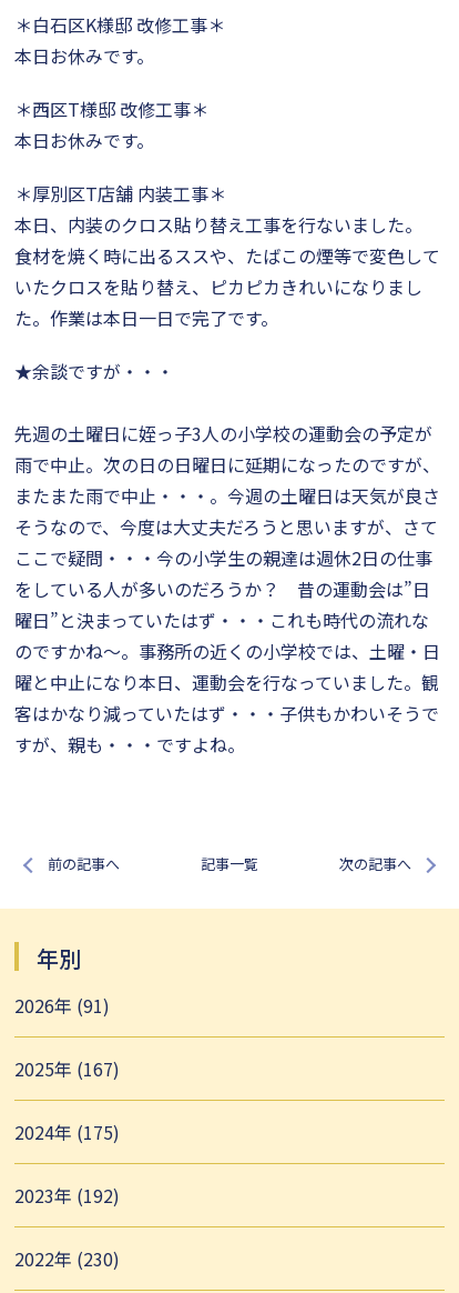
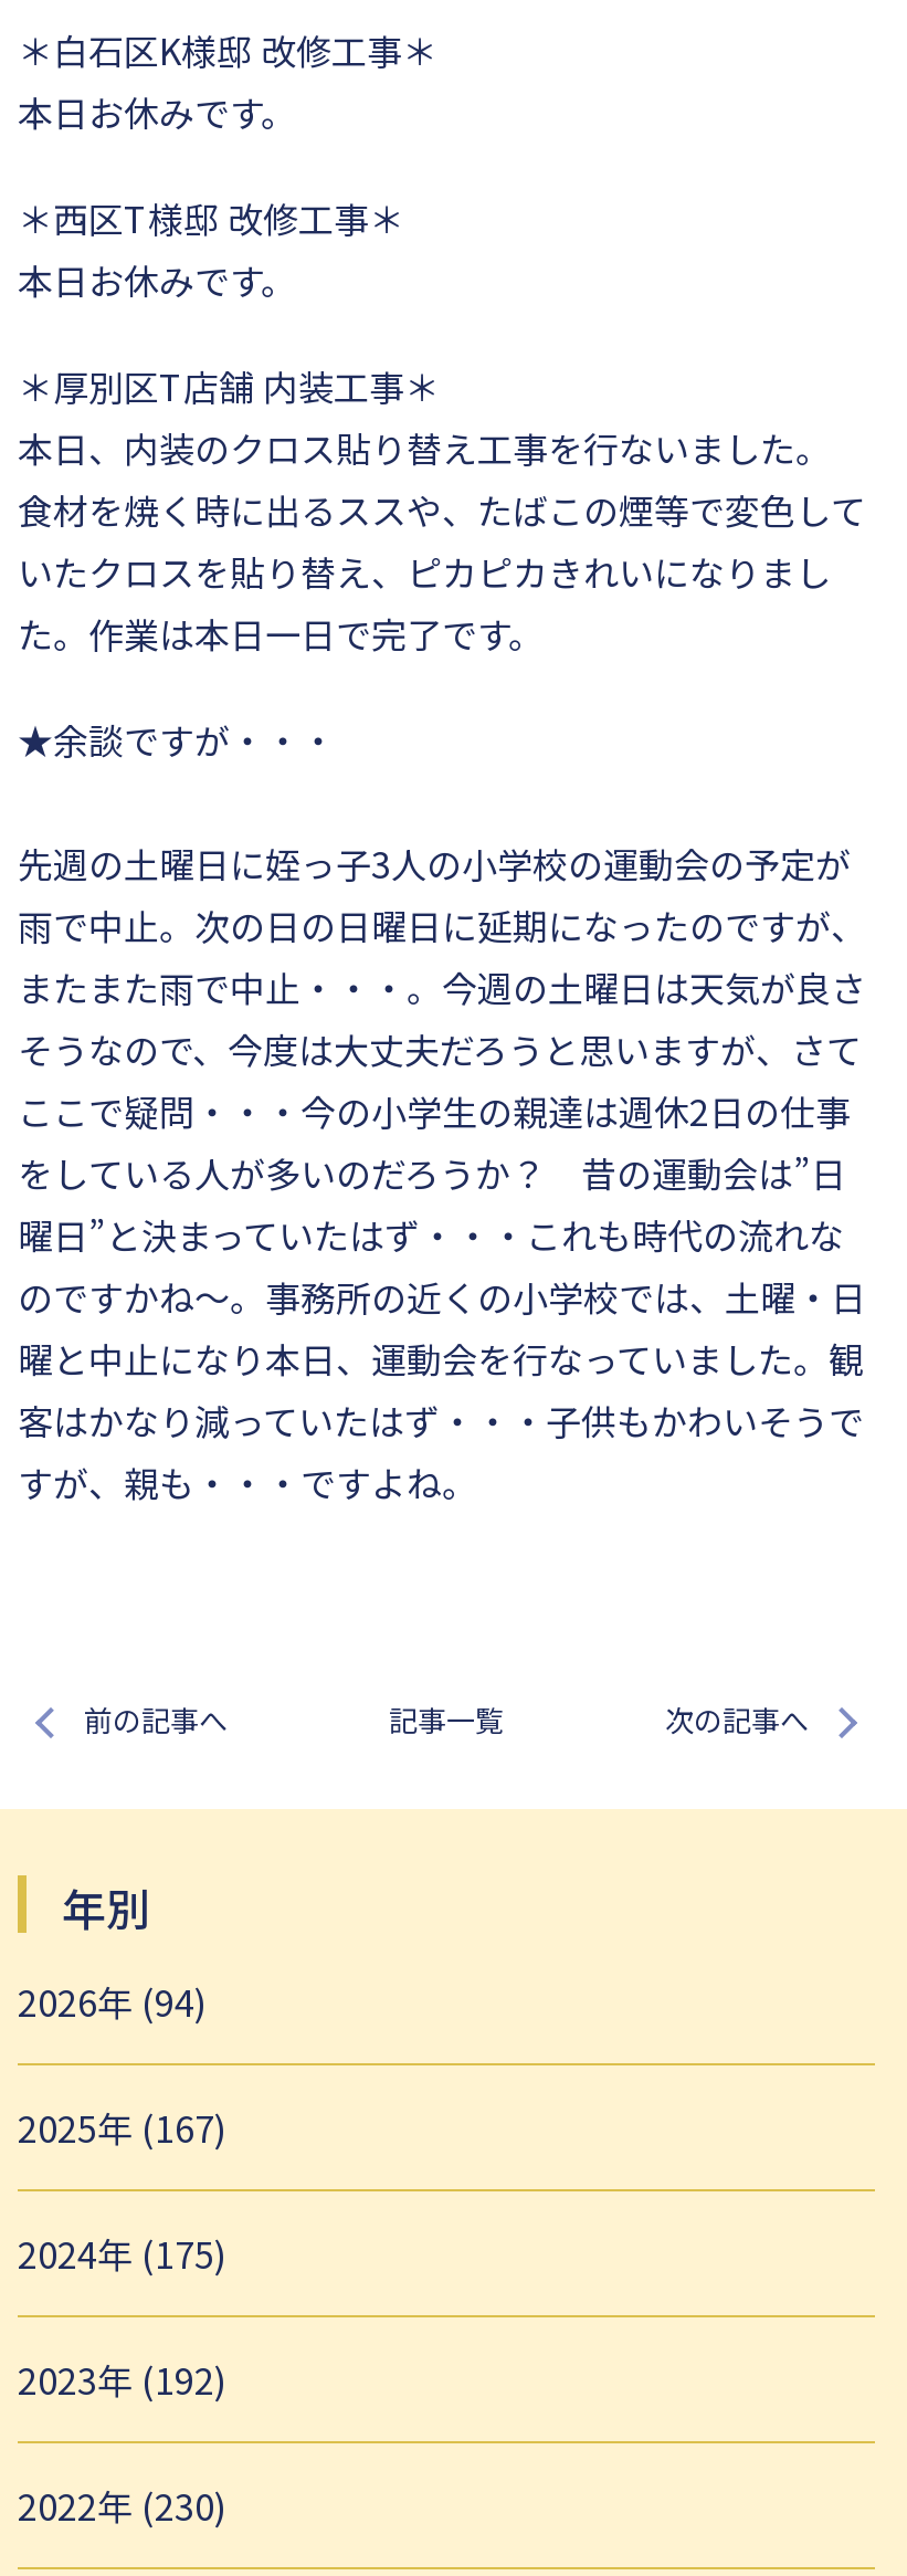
[14,992,110,1019] 2026年 (91) -> [18,1975,208,2028] 2026年 (94)

